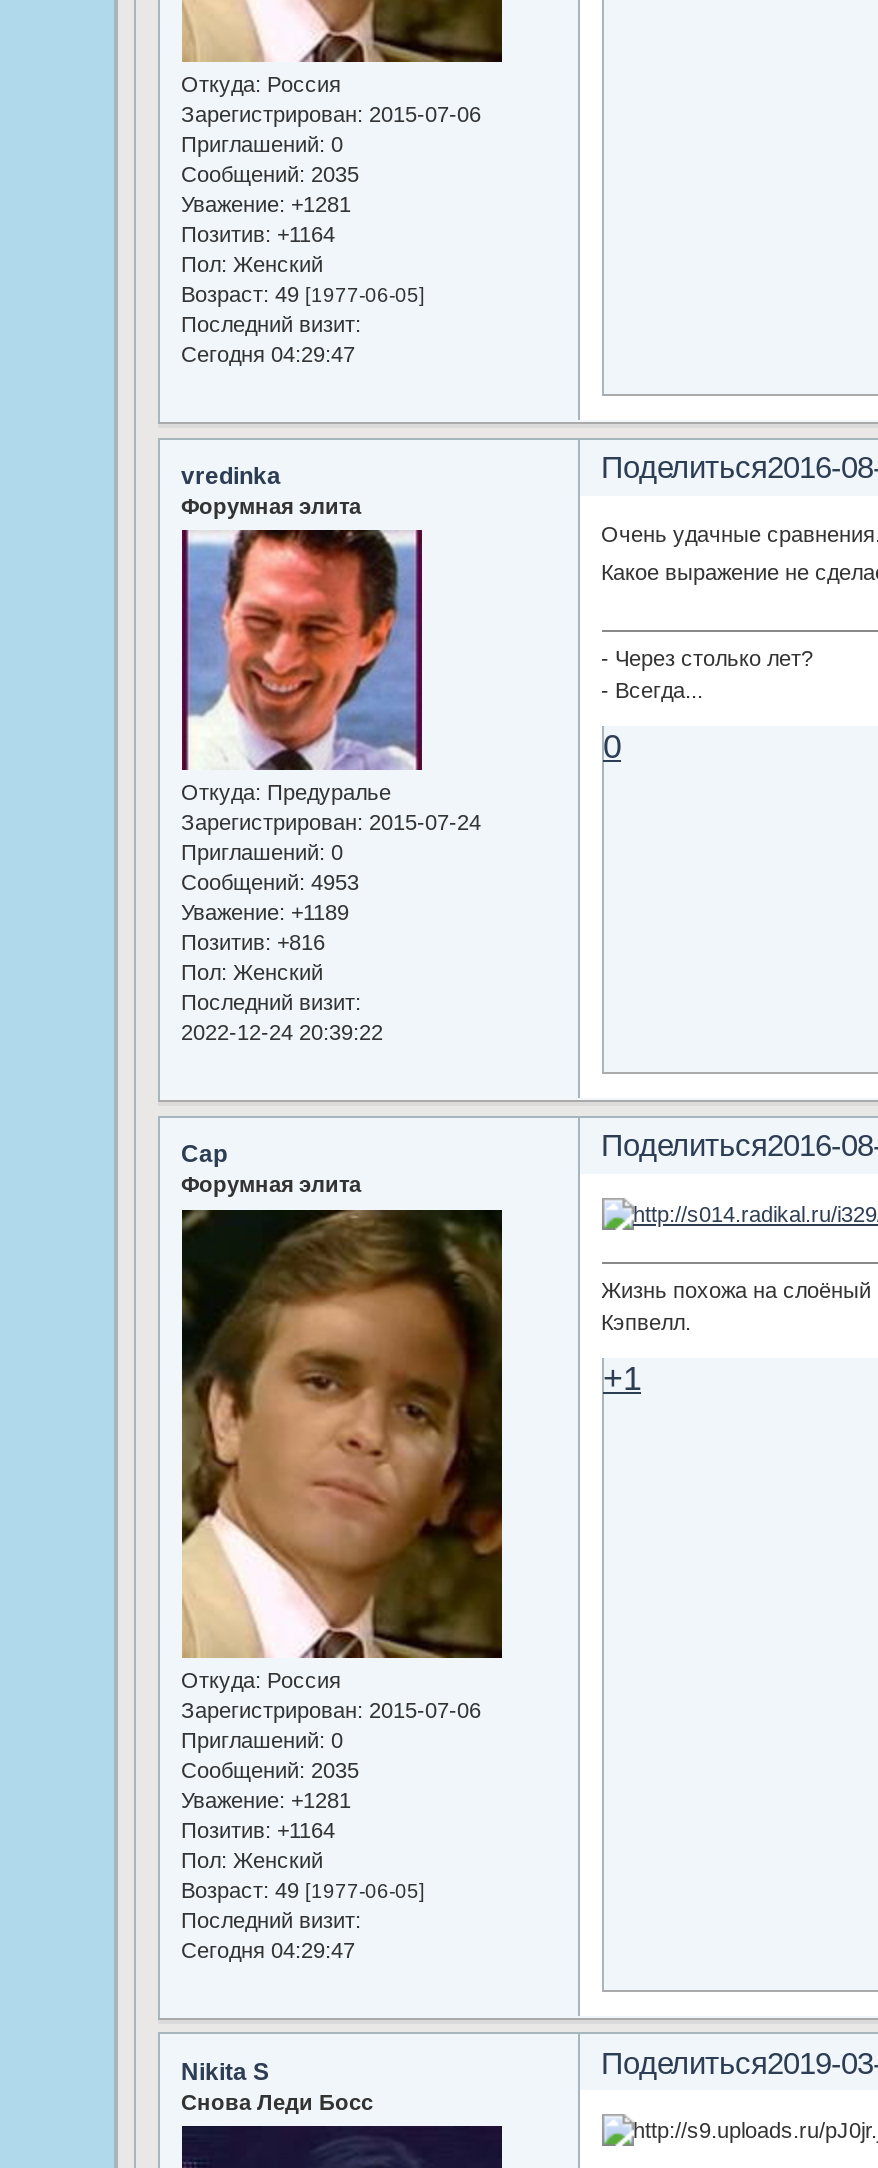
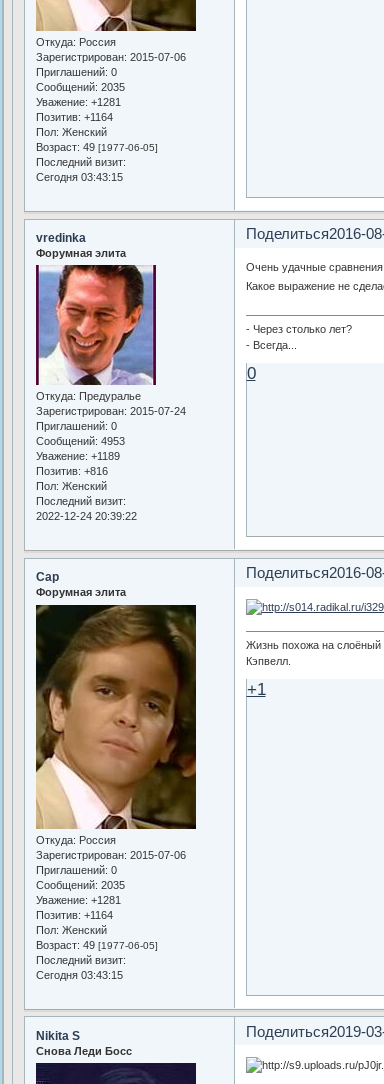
[181,342,355,366] Сегодня 04:29:47 -> [35,171,122,183] Сегодня 03:43:15
[181,1937,355,1961] Сегодня 04:29:47 -> [35,969,122,981] Сегодня 03:43:15

